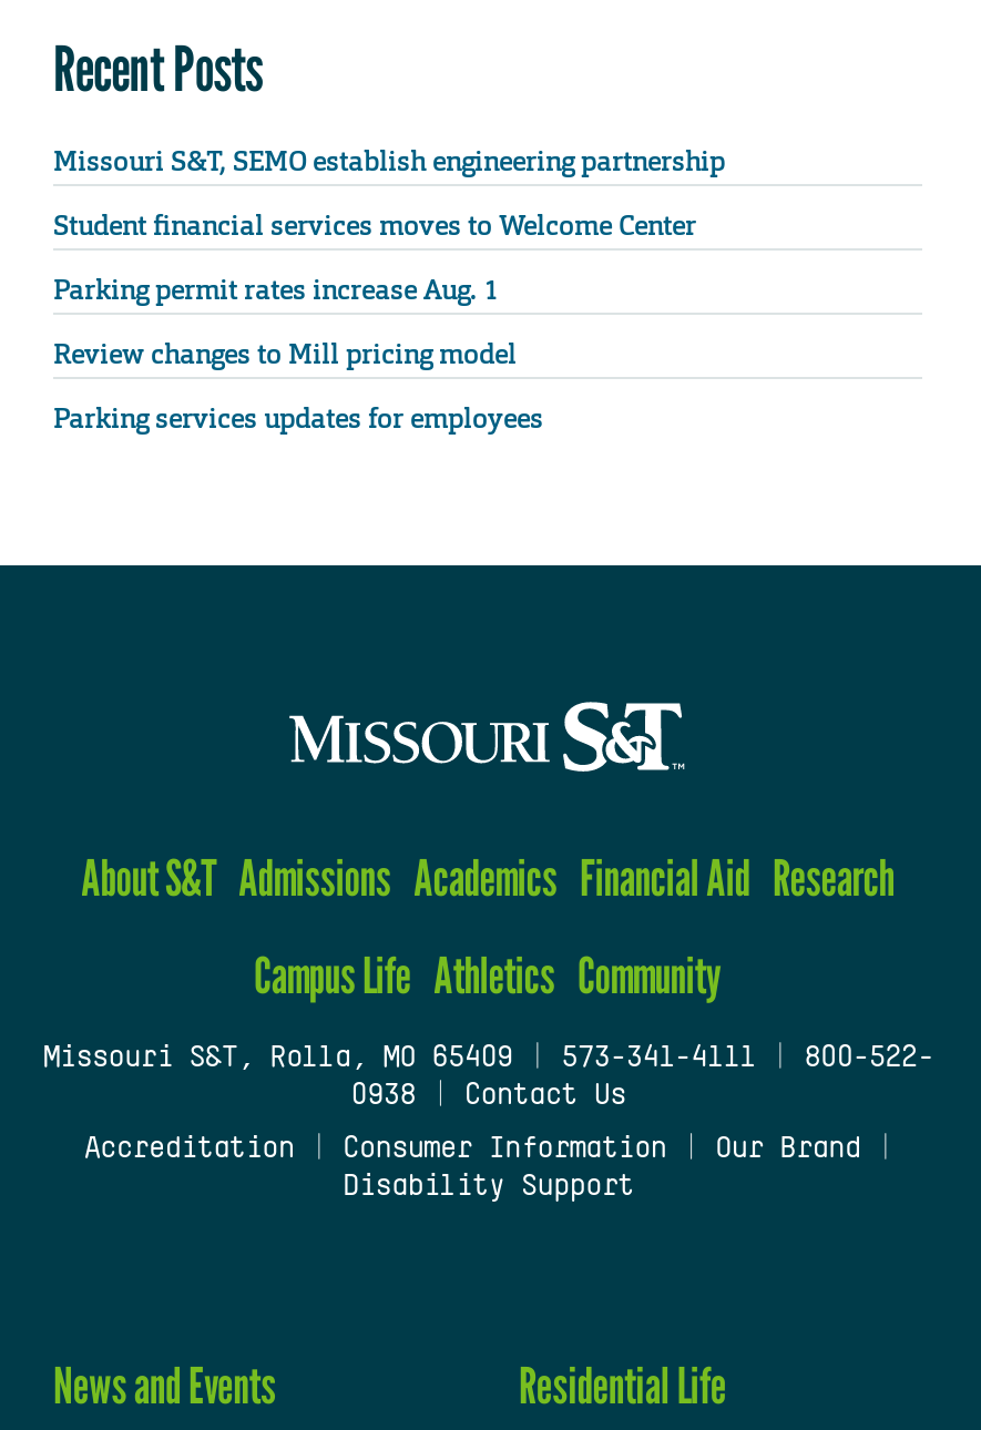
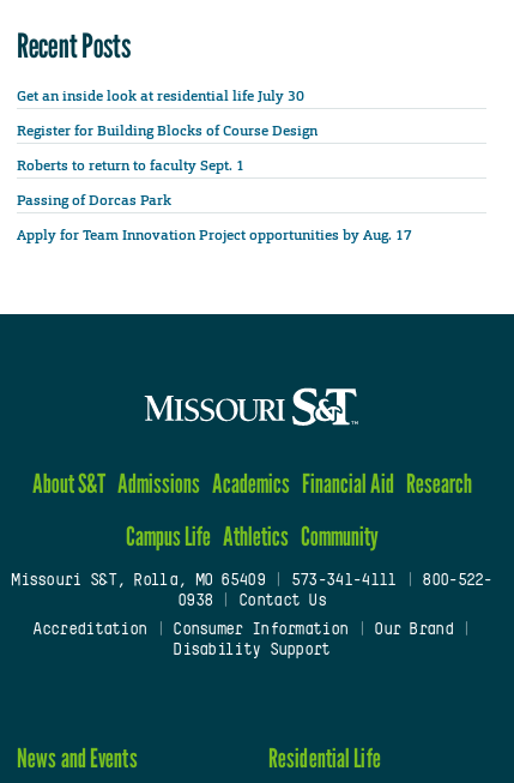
[53,143,725,179] Missouri S&T, SEMO establish engineering partnership -> [17,86,304,105] Get an inside look at residential life July 30
[53,208,696,243] Student financial services moves to Welcome Center -> [17,121,318,140] Register for Building Blocks of Course Design
[53,272,499,308] Parking permit rates increase Aug. 1 -> [17,156,248,175] Roberts to return to faculty Sept. 1
[53,337,517,372] Review changes to Mill pricing model -> [17,191,171,210] Passing of Dorcas Park
[53,401,543,437] Parking services updates for employees -> [17,225,412,245] Apply for Team Innovation Project opportunities by Aug. 17

